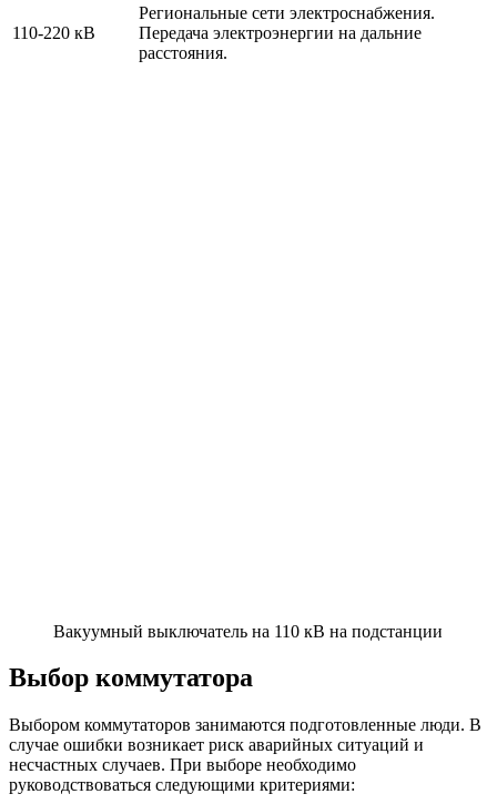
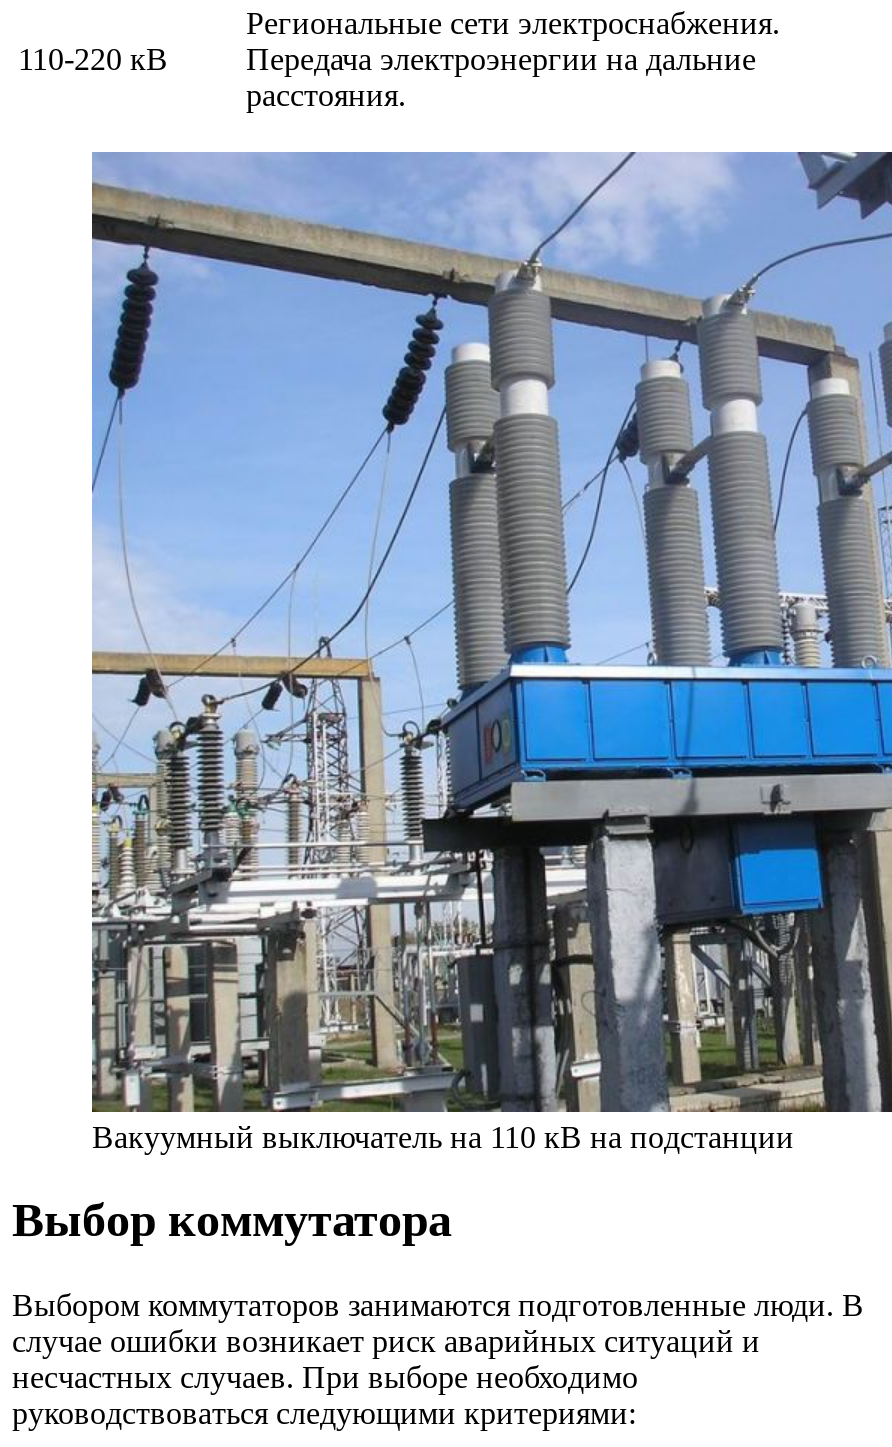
none -> [90,150,886,1114] [image]

